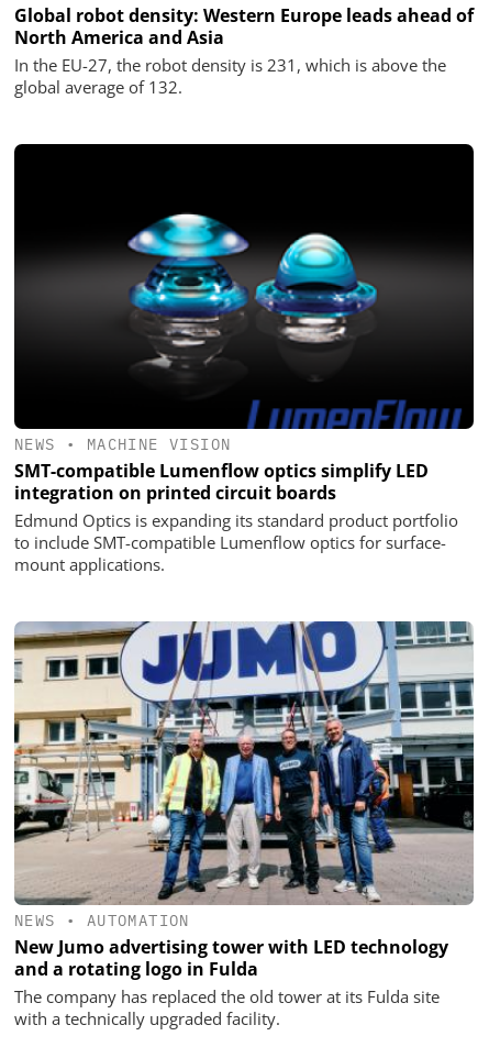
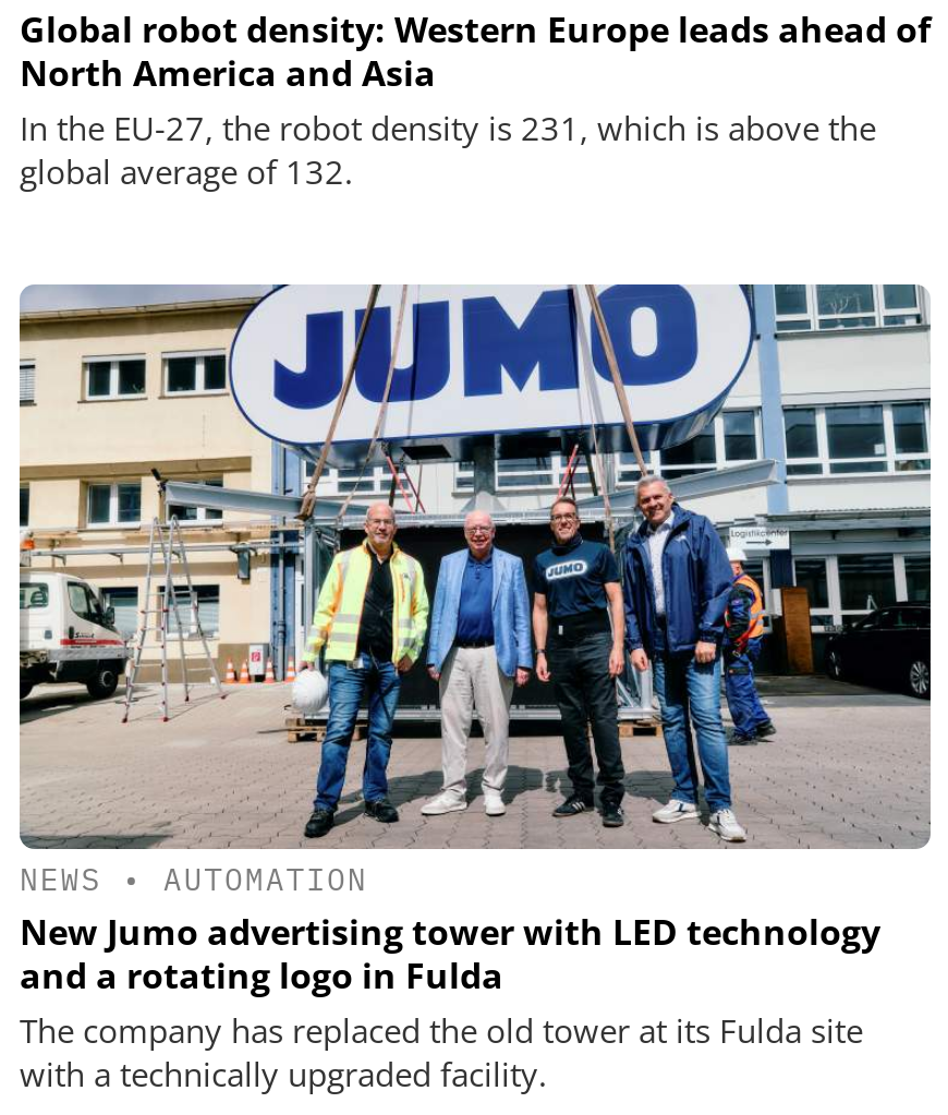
[13,143,475,575] [image] | NEWS • MACHINE VISION | SMT-compatible Lumenflow optics simplify LED | integration on printed circuit boards | Edmund Optics is expanding its standard product portfolio | to include SMT-compatible Lumenflow optics for surface- | mount applications. -> none

